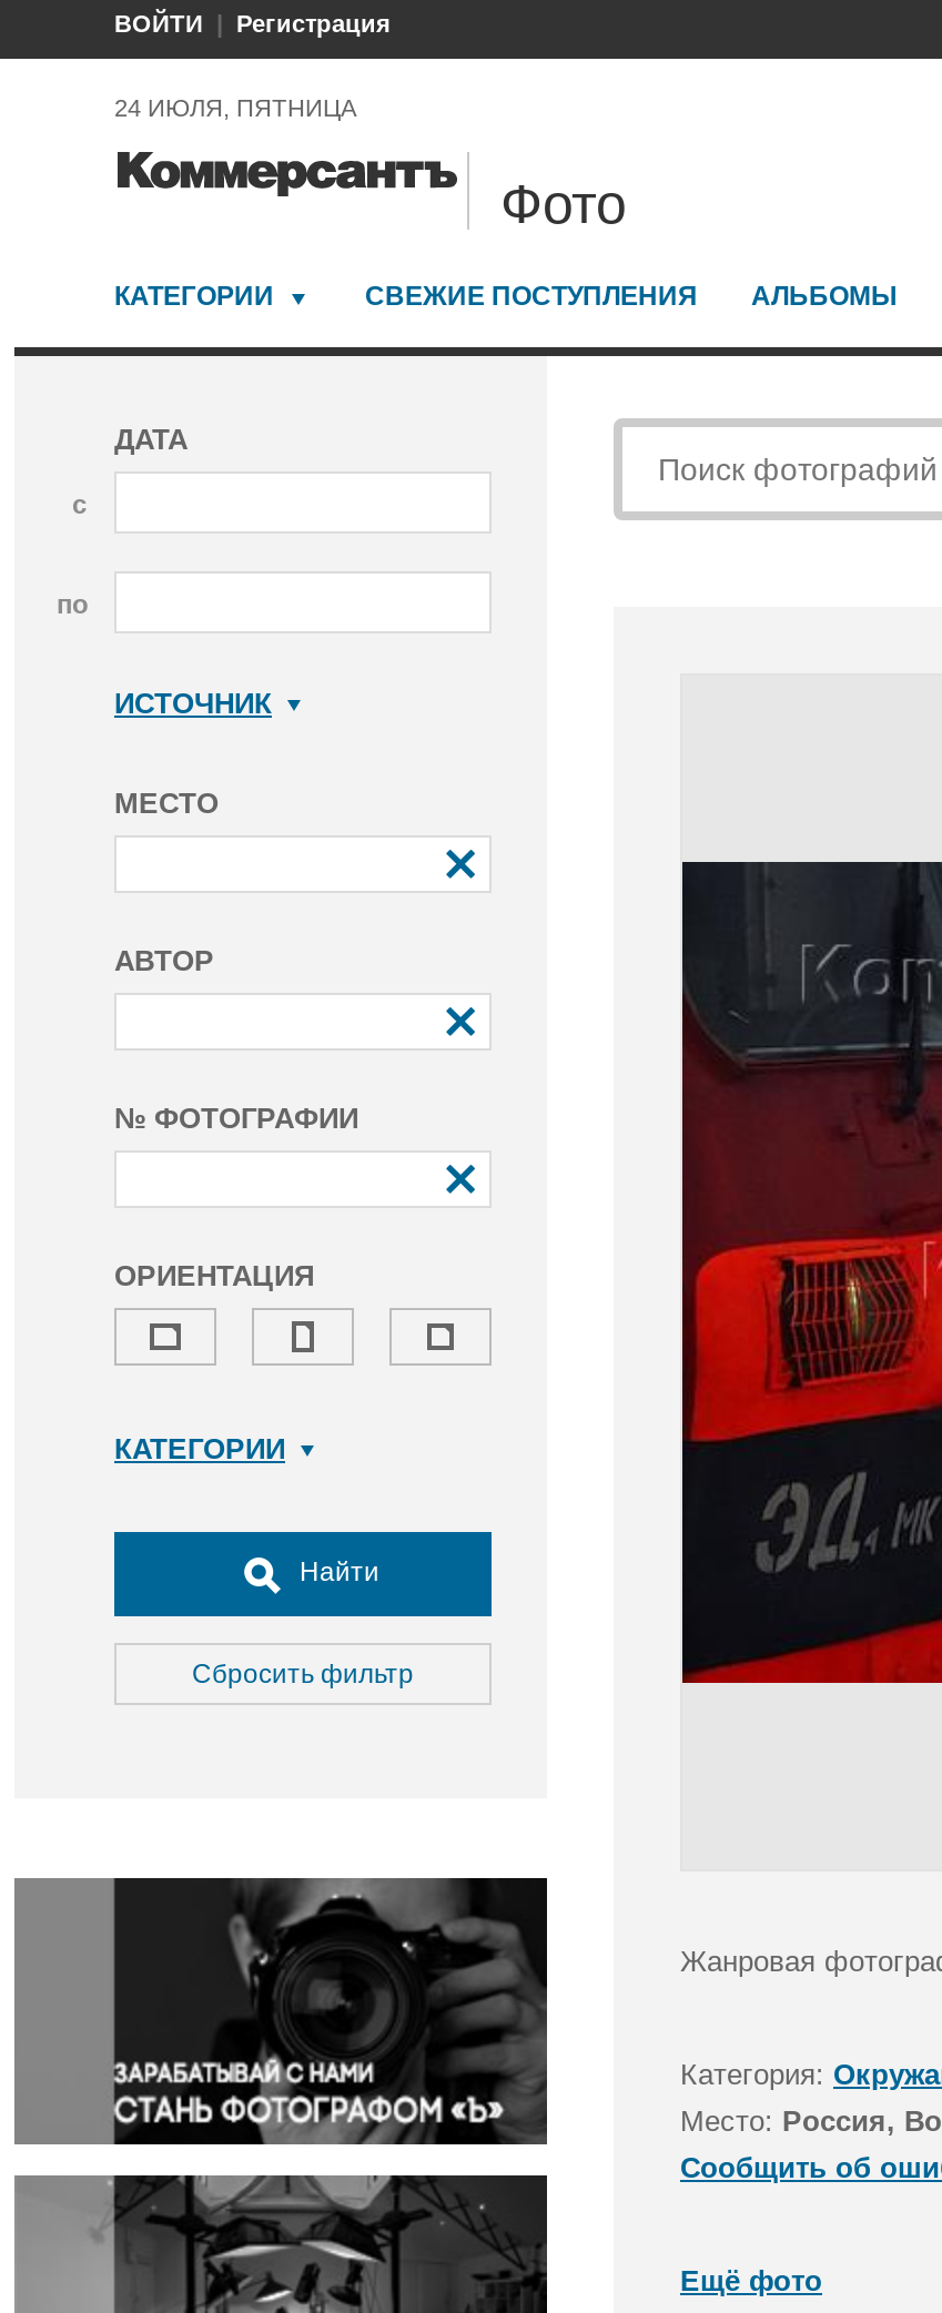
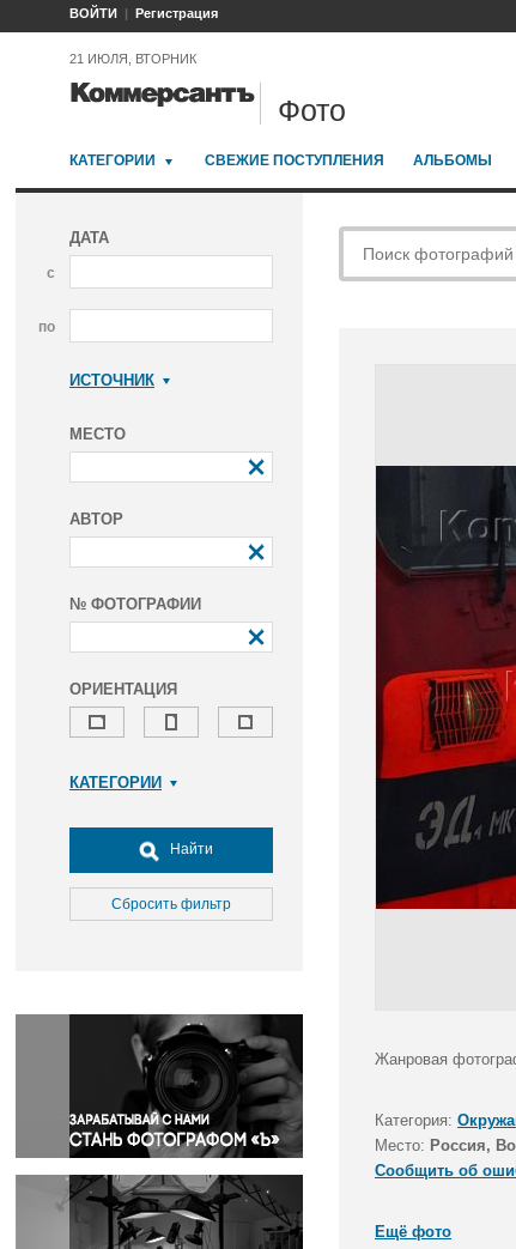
[114,94,356,121] 24 ИЮЛЯ, ПЯТНИЦА -> [69,51,196,66] 21 ИЮЛЯ, ВТОРНИК

